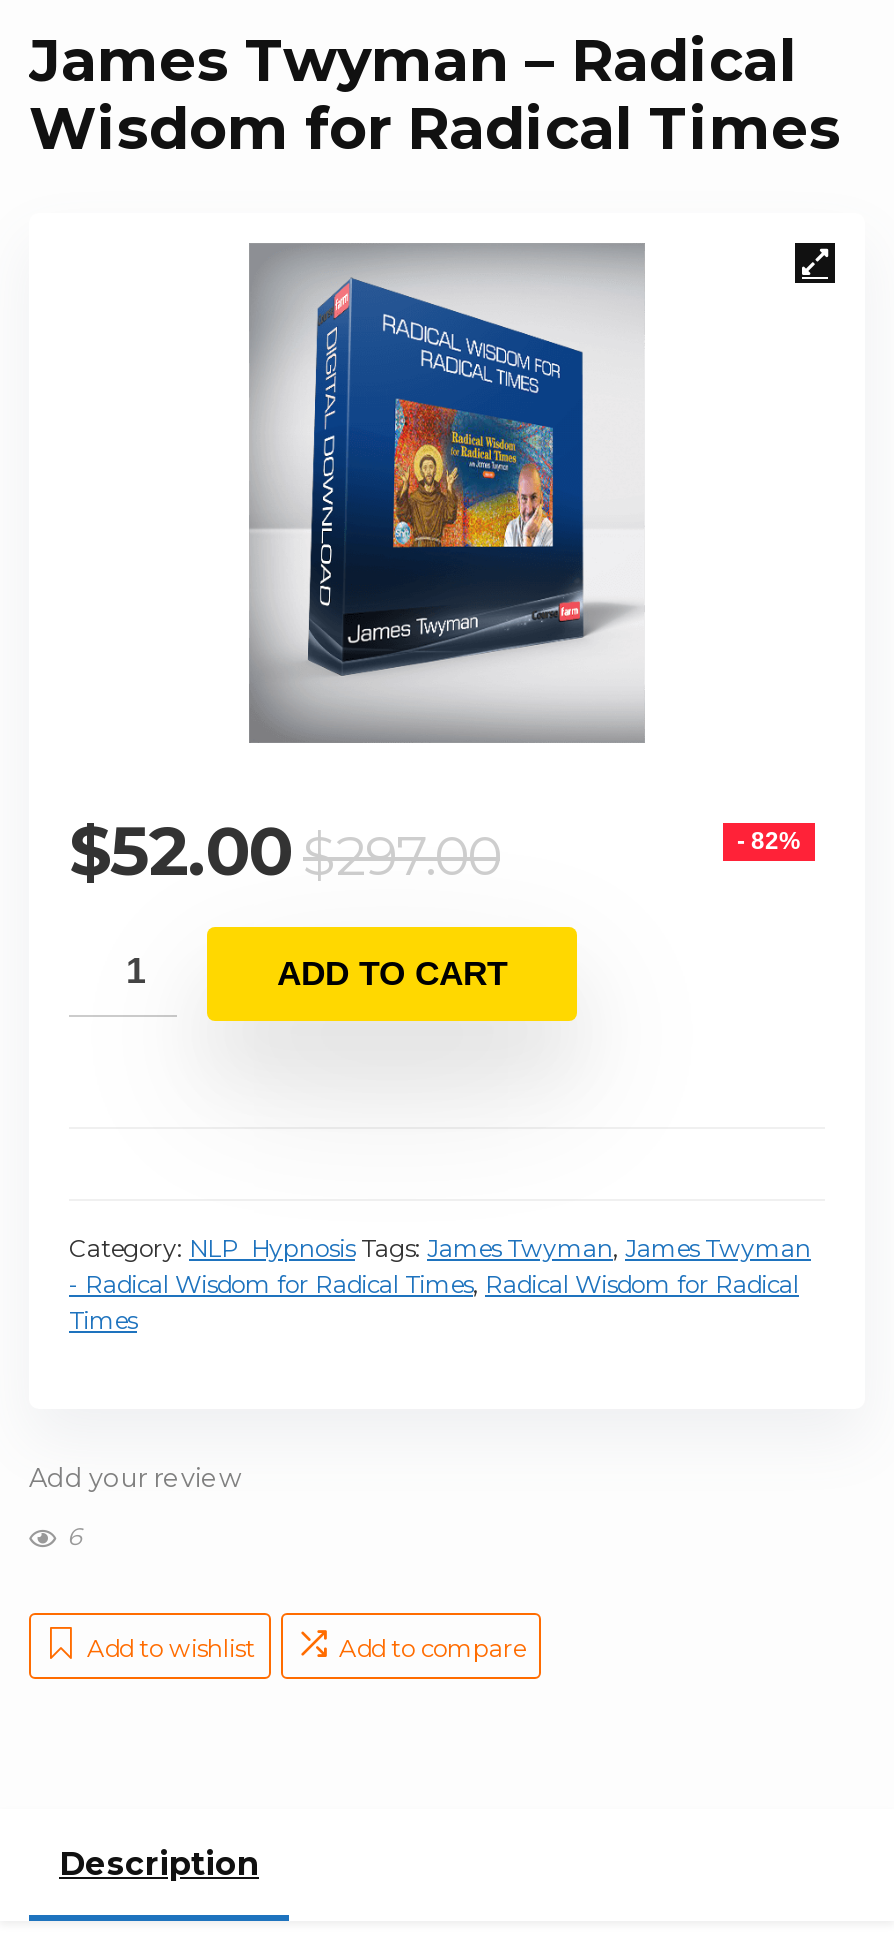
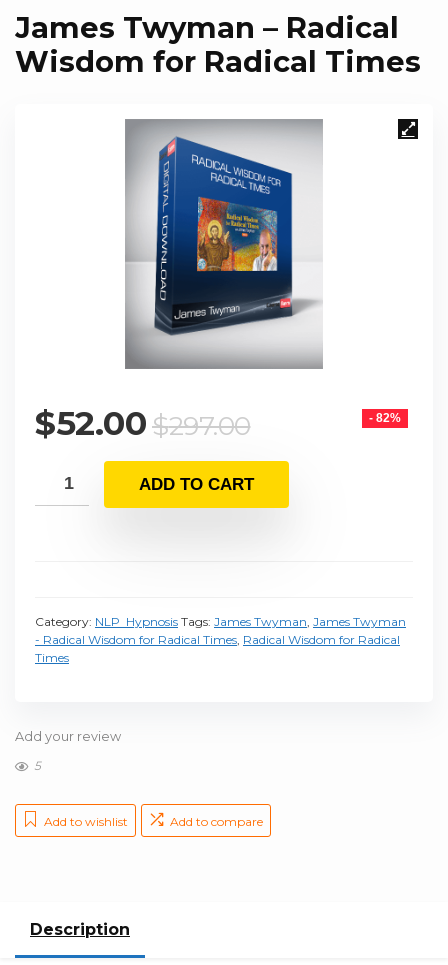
[67,1522,81,1552] 6 -> [34,758,41,773] 5

